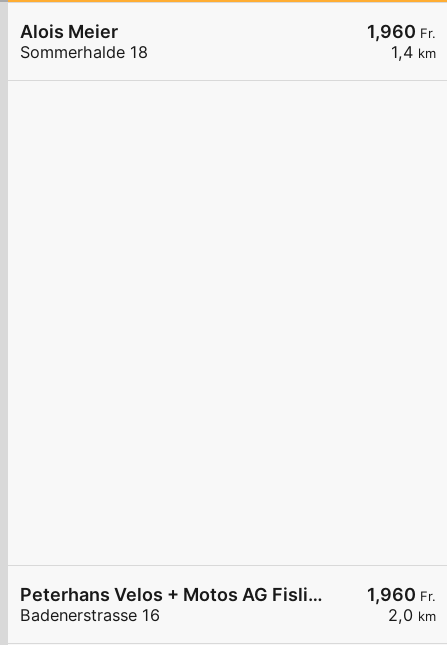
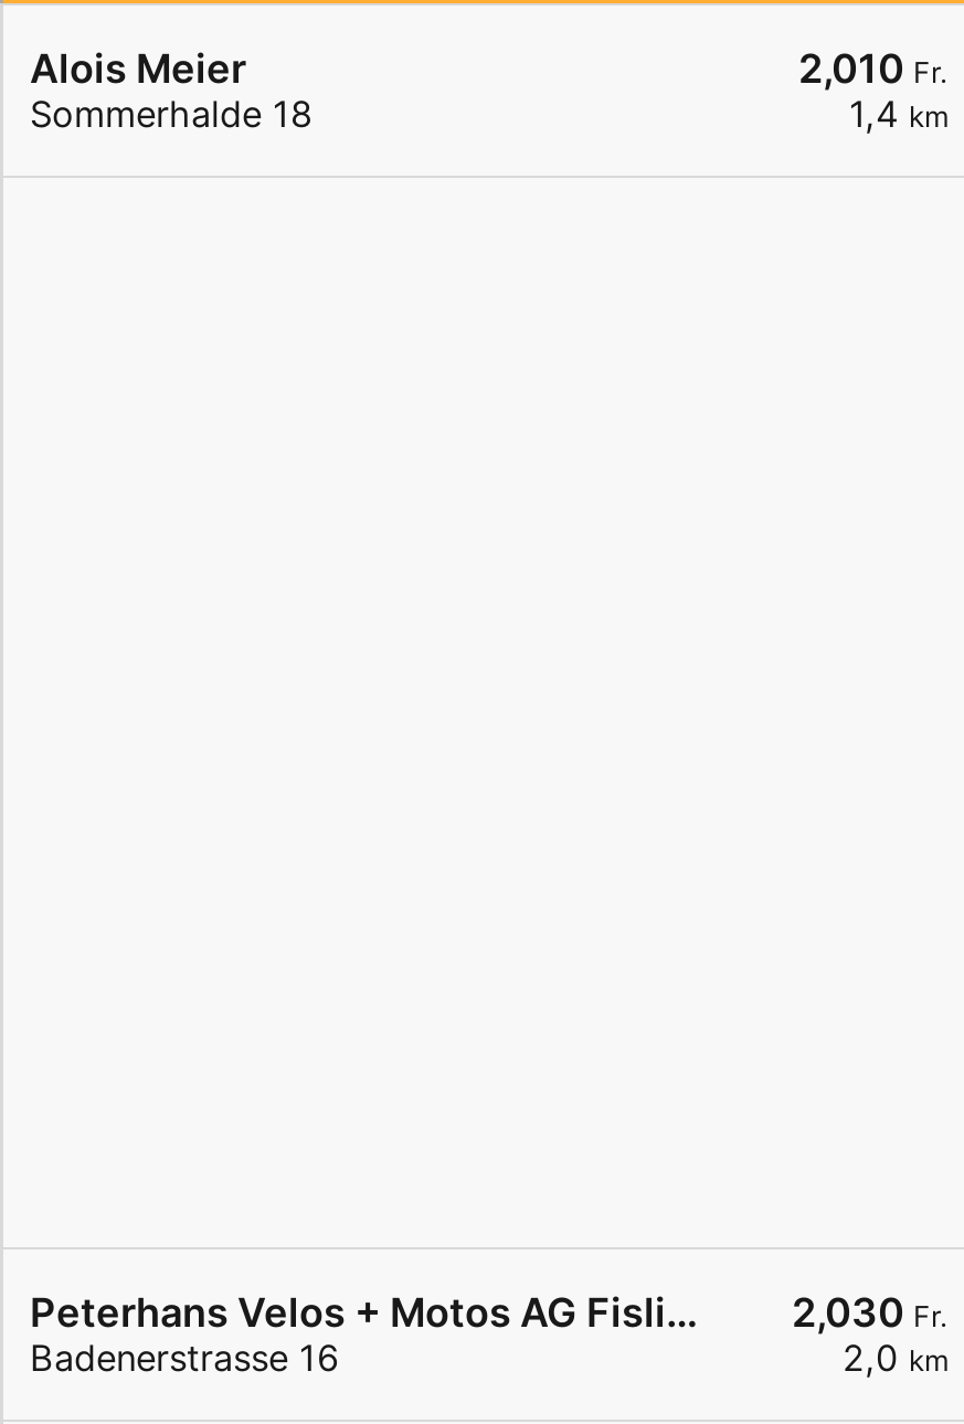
[367,21,436,42] 1,960 Fr. -> [798,45,949,92] 2,010 Fr.
[367,584,436,605] 1,960 Fr. -> [792,1289,949,1336] 2,030 Fr.

